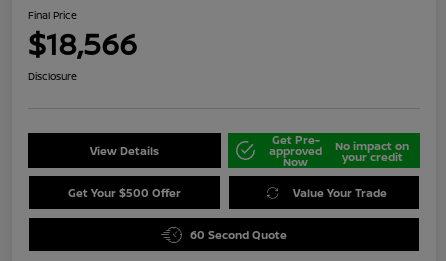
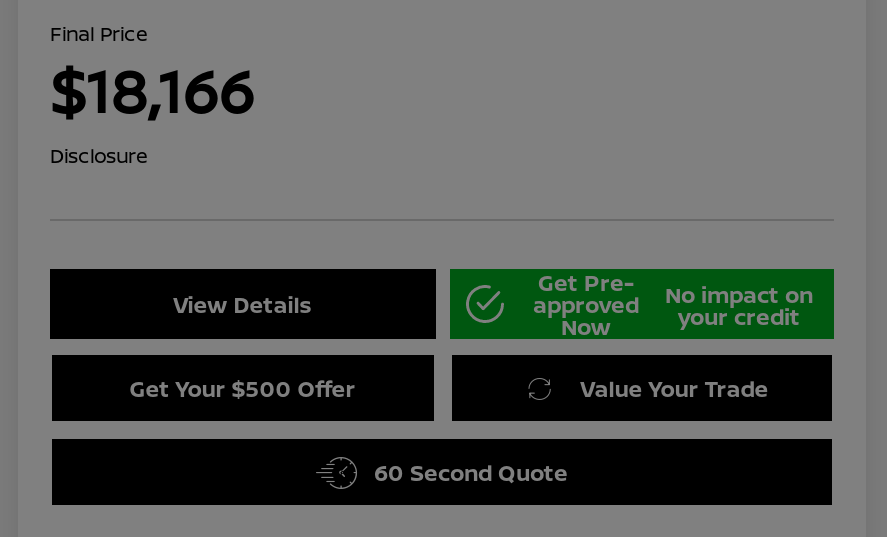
[28,23,137,64] $18,566 -> [50,49,254,131] $18,166

